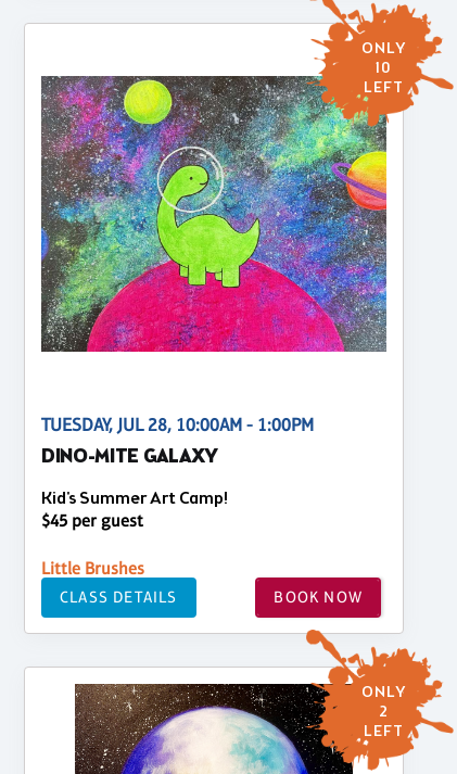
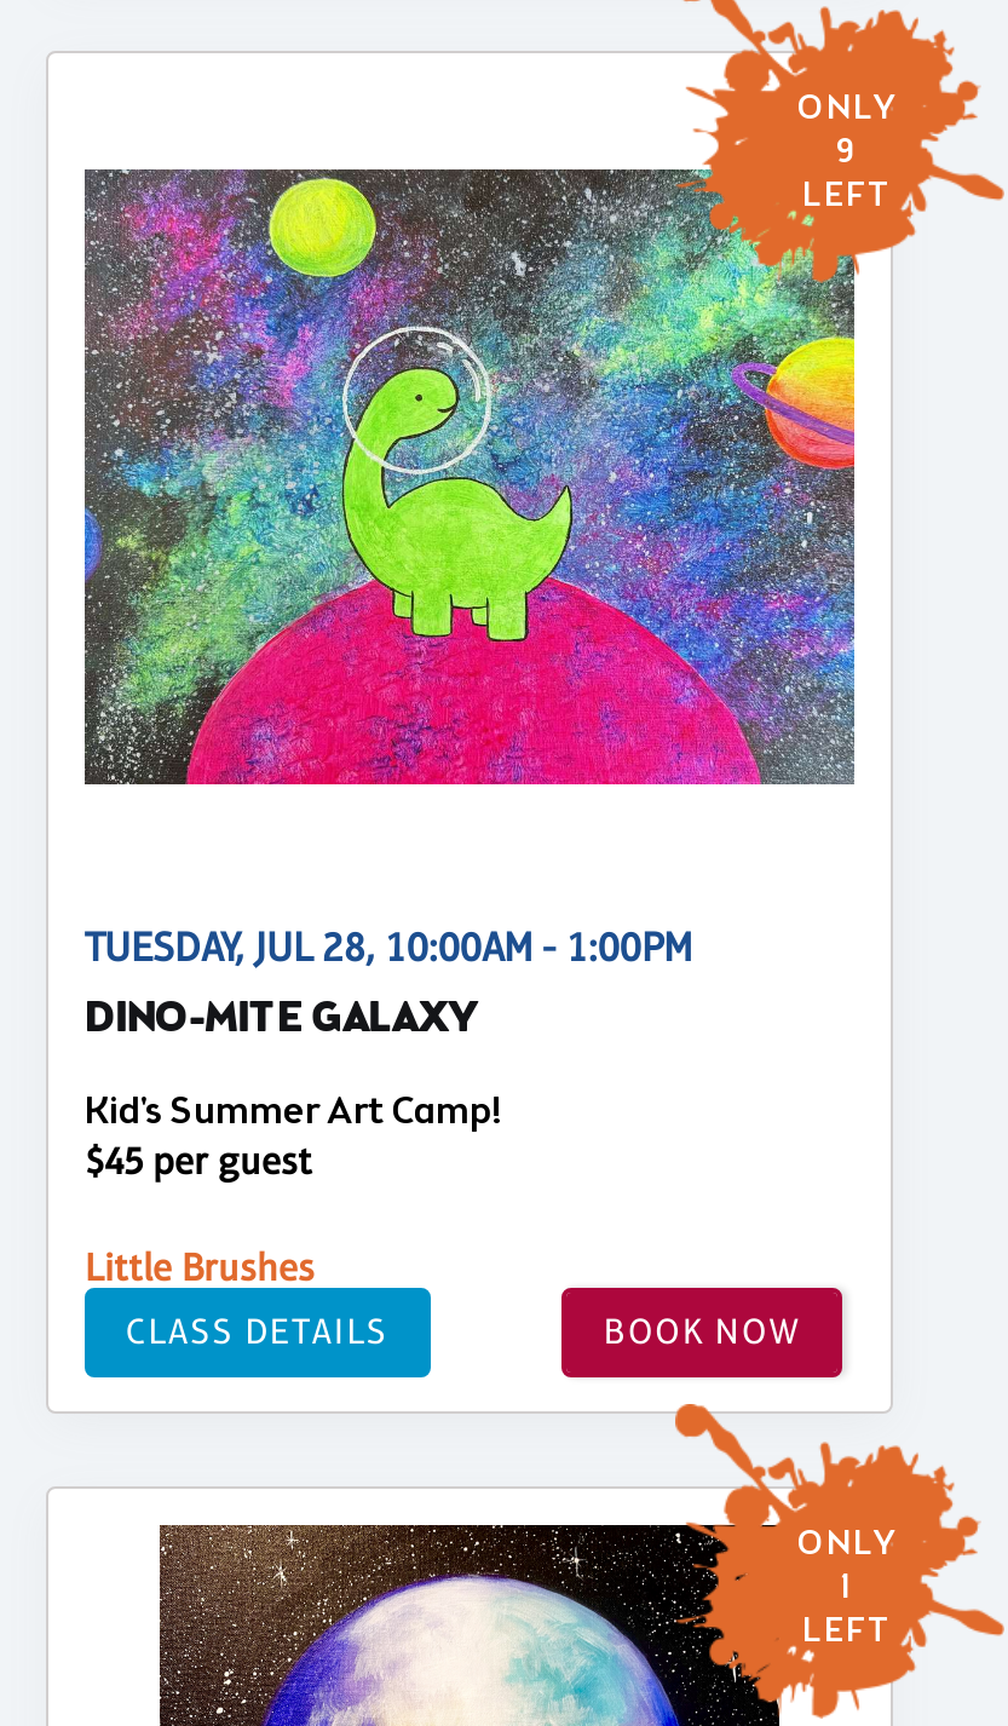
[376,59,391,79] 10 -> [836,131,858,177] 9
[378,702,388,723] 2 -> [841,1566,853,1612] 1

